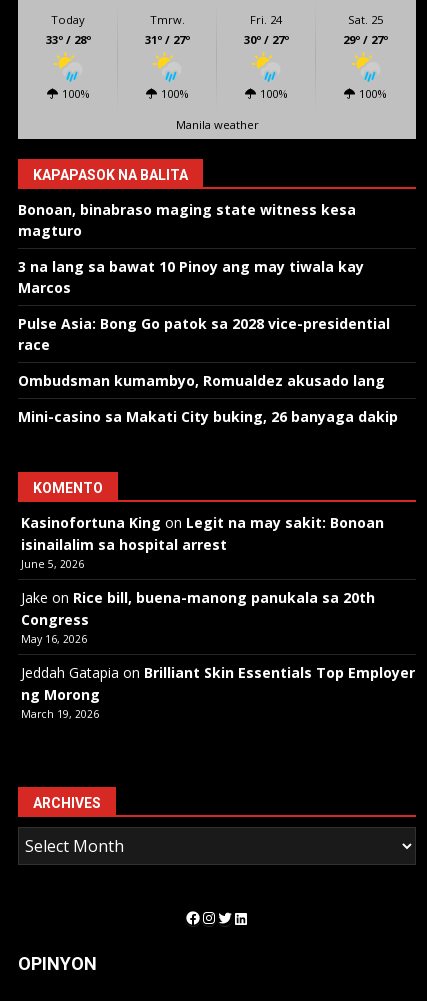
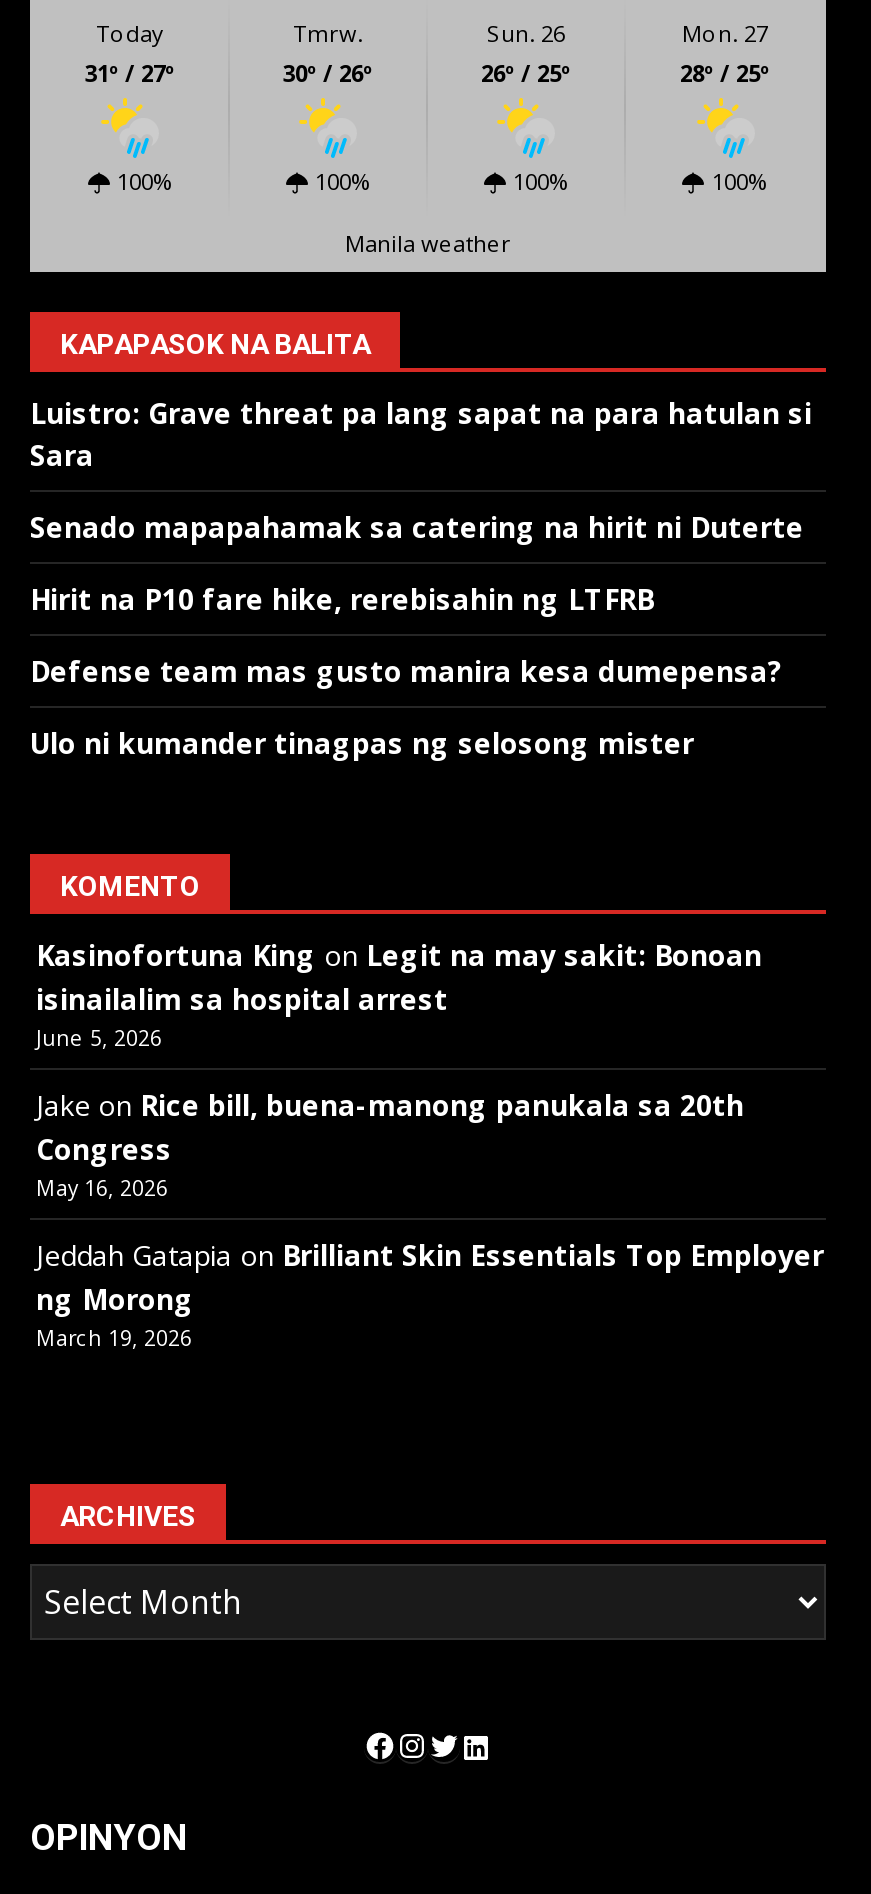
[243,12,288,47] Fri. 24 | 30º / 27º -> [481,18,571,88] Sun. 26 | 26º / 25º
[343,12,388,47] Sat. 25 | 29º / 27º -> [680,18,770,88] Mon. 27 | 28º / 25º
[45,32,90,47] 33º / 28º -> [85,58,175,88] 31º / 27º
[144,32,189,47] 31º / 27º -> [283,58,373,88] 30º / 26º
[18,200,356,240] Bonoan, binabraso maging state witness kesa | magturo -> [30,394,812,474] Luistro: Grave threat pa lang sapat na para hatulan si | Sara
[18,257,364,297] 3 na lang sa bawat 10 Pinoy ang may tiwala kay | Marcos -> [30,508,804,546] Senado mapapahamak sa catering na hirit ni Duterte
[18,314,390,354] Pulse Asia: Bong Go patok sa 2028 vice-presidential | race -> [30,580,654,618] Hirit na P10 fare hike, rerebisahin ng LTFRB
[18,371,385,390] Ombudsman kumambyo, Romualdez akusado lang -> [30,652,782,690] Defense team mas gusto manira kesa dumepensa?
[18,407,398,426] Mini-casino sa Makati City buking, 26 banyaga dakip -> [30,724,694,762] Ulo ni kumander tinagpas ng selosong mister

